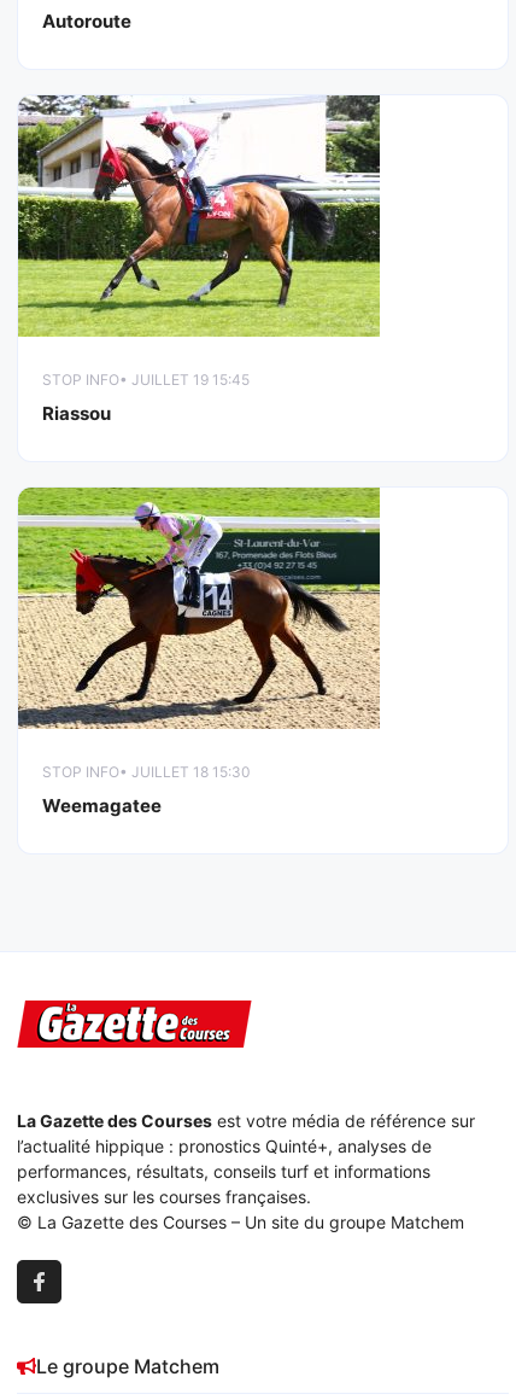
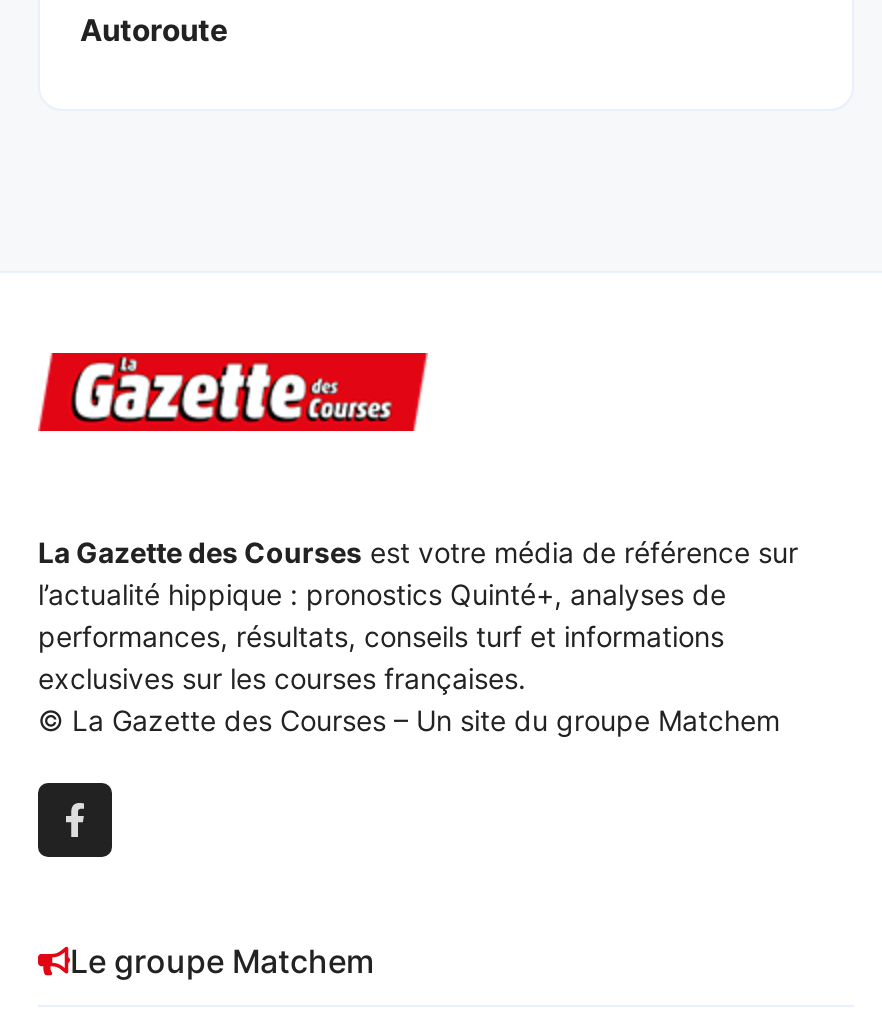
[17,94,381,424] [image] | STOP INFO• JUILLET 19 15:45 | Riassou -> none
[17,486,381,816] [image] | STOP INFO• JUILLET 18 15:30 | Weemagatee -> none

